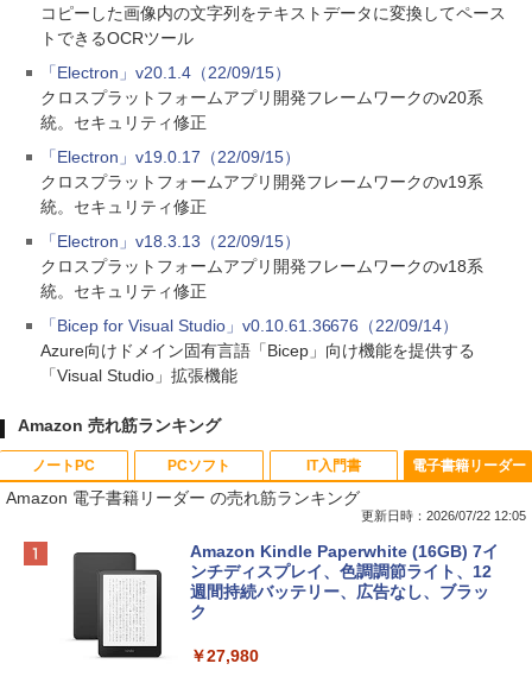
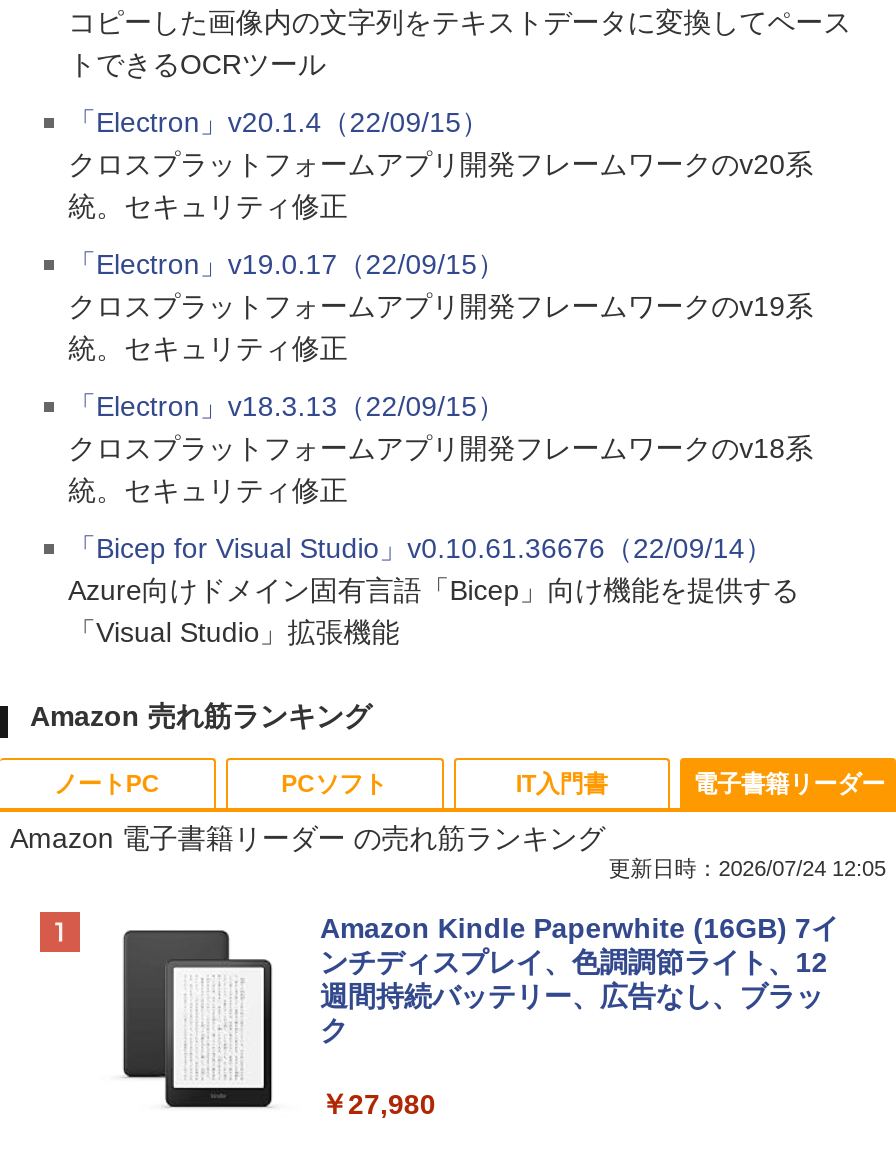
[361,508,526,523] 更新日時：2026/07/22 12:05 -> [609,856,886,880] 更新日時：2026/07/24 12:05

